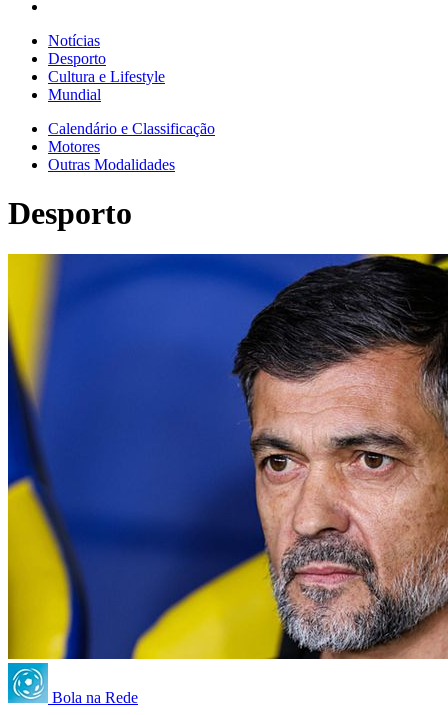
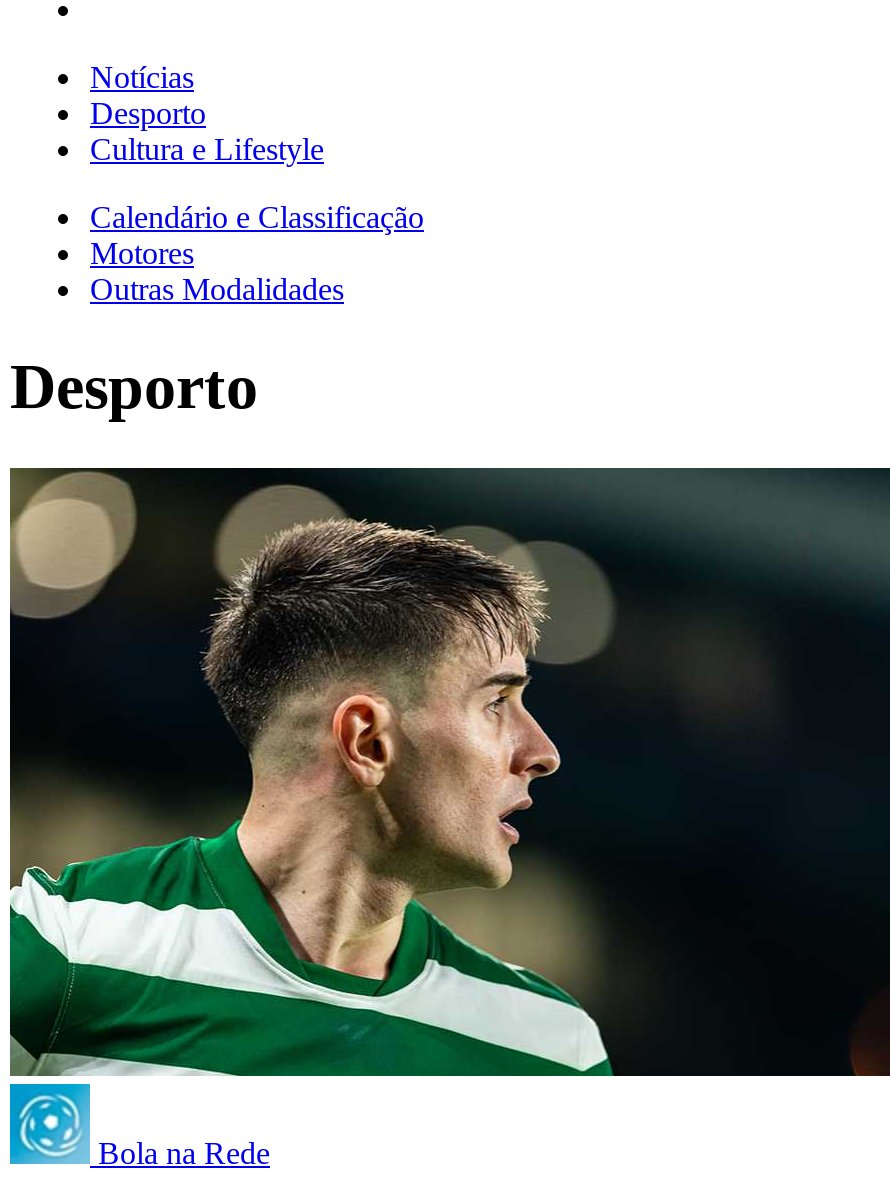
[48,86,101,103] Mundial -> none
[7,253,445,660] [image] -> [8,466,884,1078] [image]

